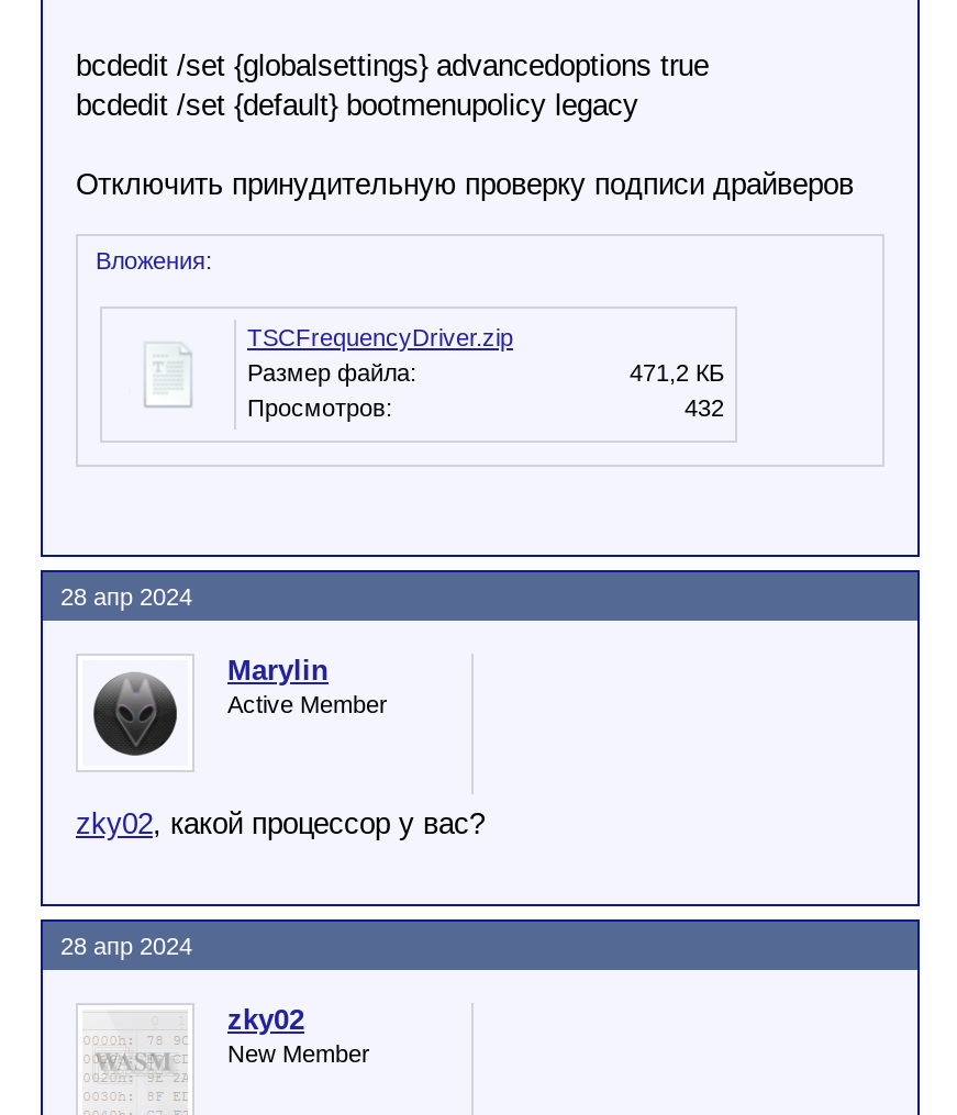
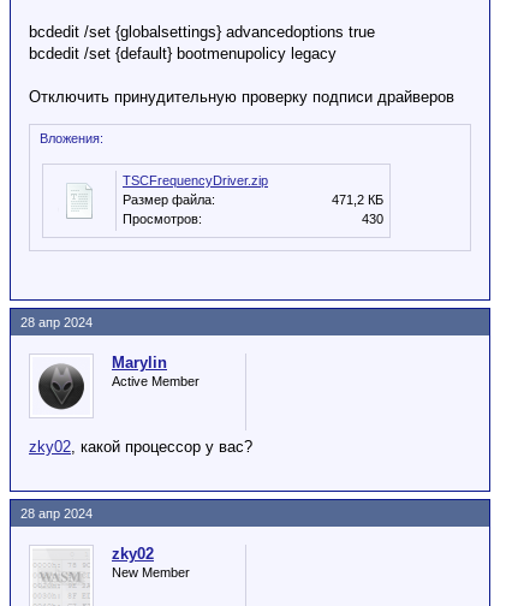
[685,395,724,421] 432 -> [362,212,383,226] 430

